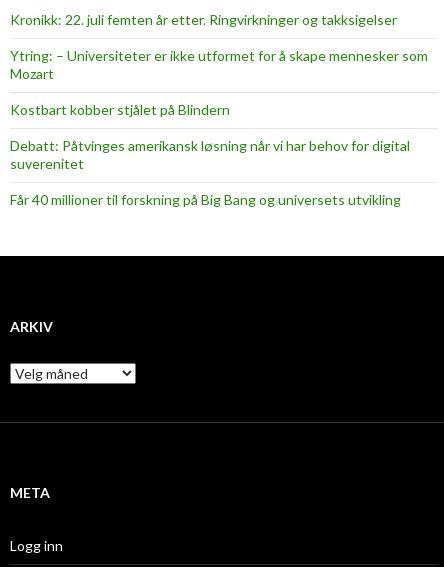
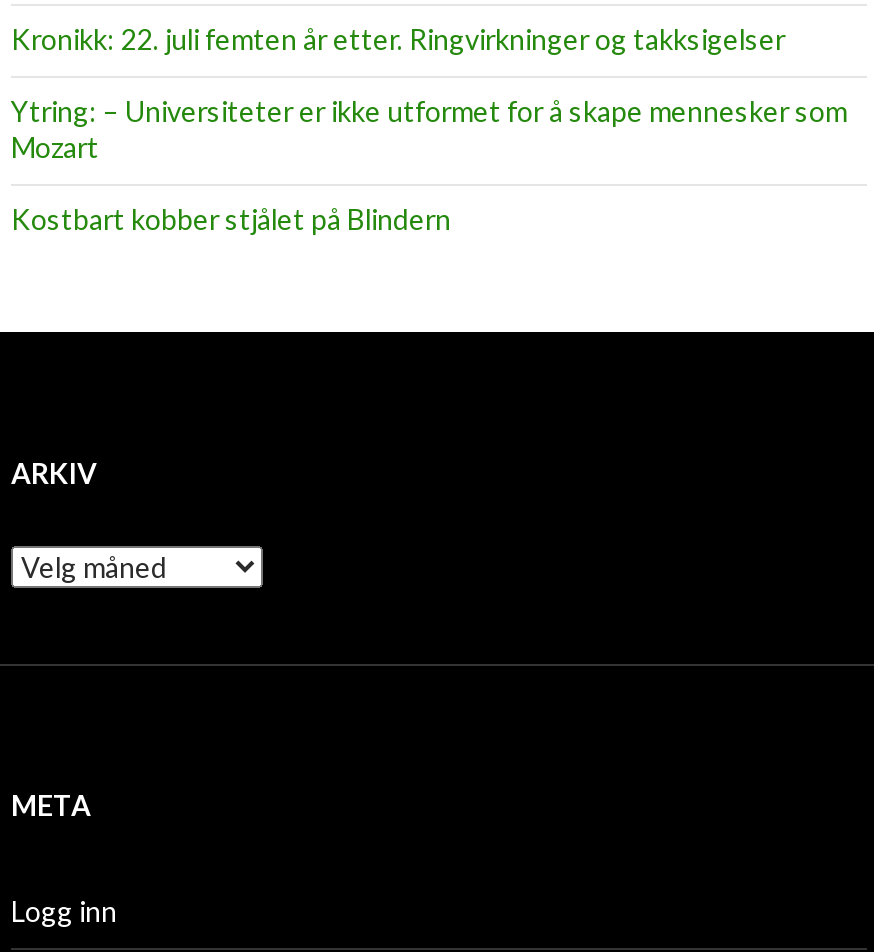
[10,137,410,208] Debatt: Påtvinges amerikansk løsning når vi har behov for digital | suverenitet | Får 40 millioner til forskning på Big Bang og universets utvikling -> none

